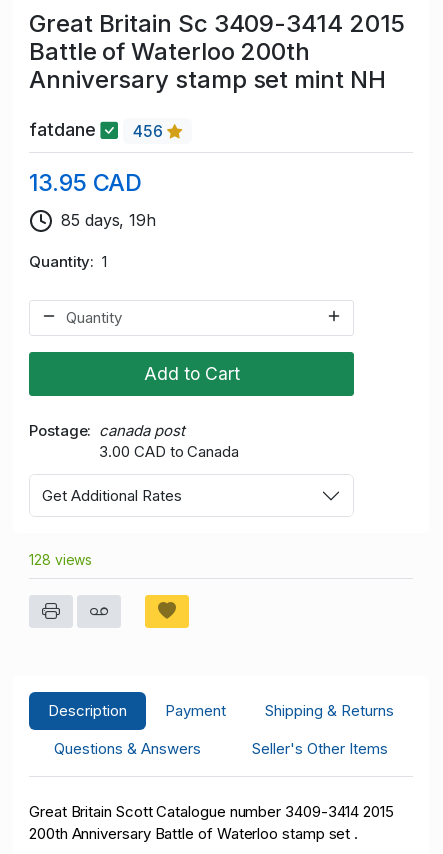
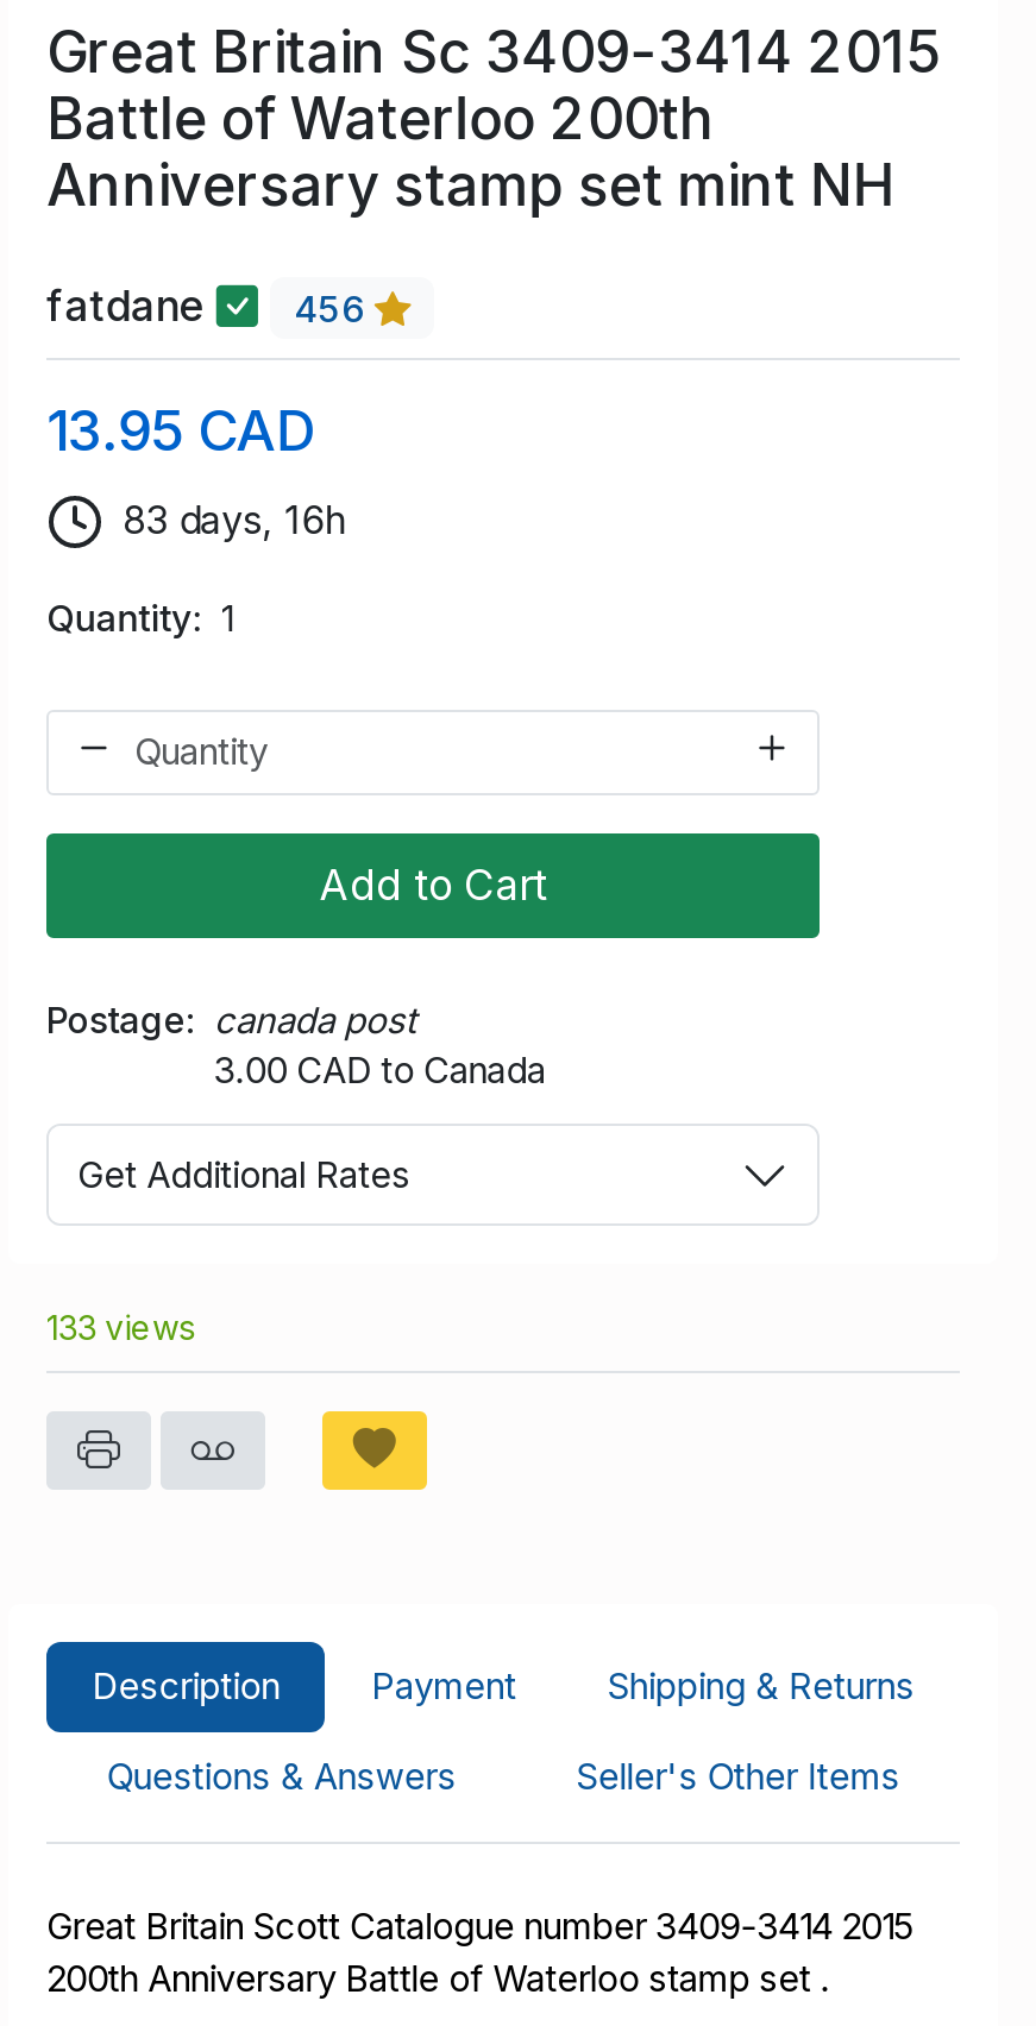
[61,210,156,230] 85 days, 19h -> [123,496,349,543] 83 days, 16h
[29,551,92,568] 128 views -> [46,1307,195,1347] 133 views

